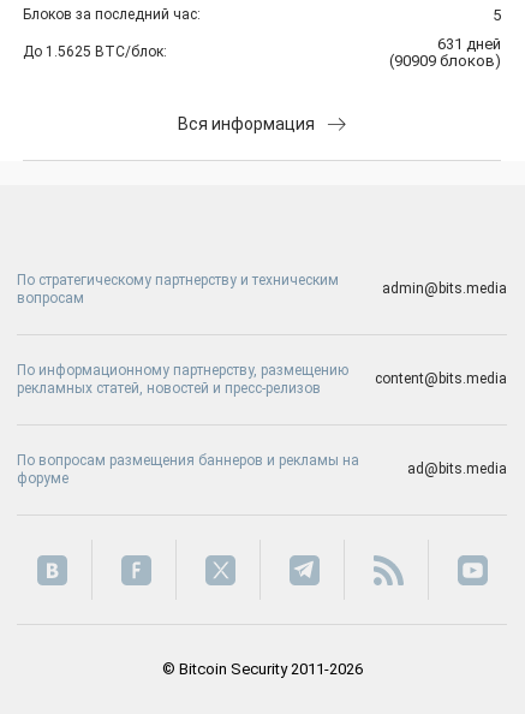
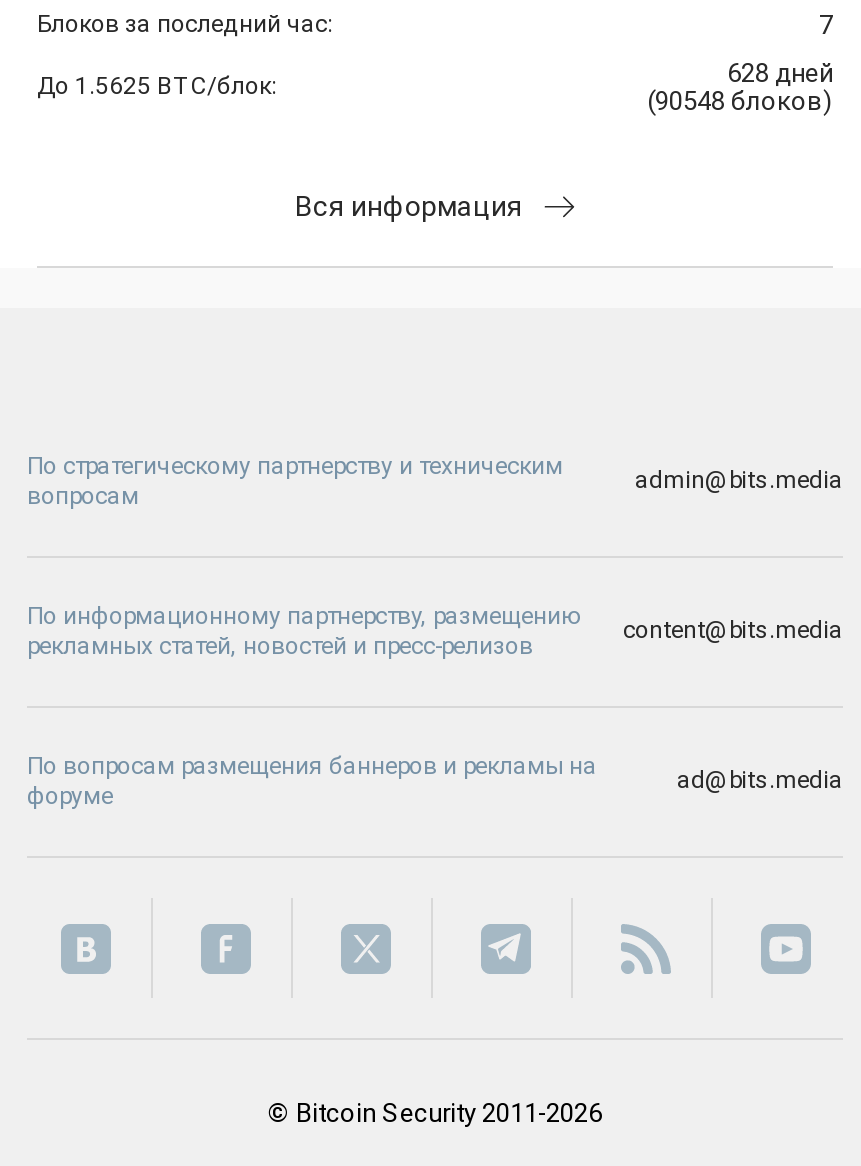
[493,6,501,25] 5 -> [819,11,833,41] 7
[437,35,501,53] 631 дней -> [727,59,833,89] 628 дней
[389,52,501,70] (90909 блоков) -> [647,87,833,117] (90548 блоков)

